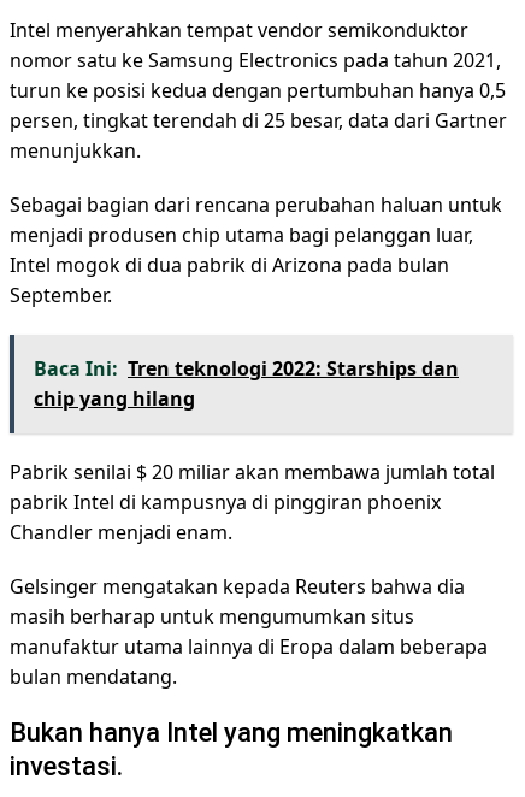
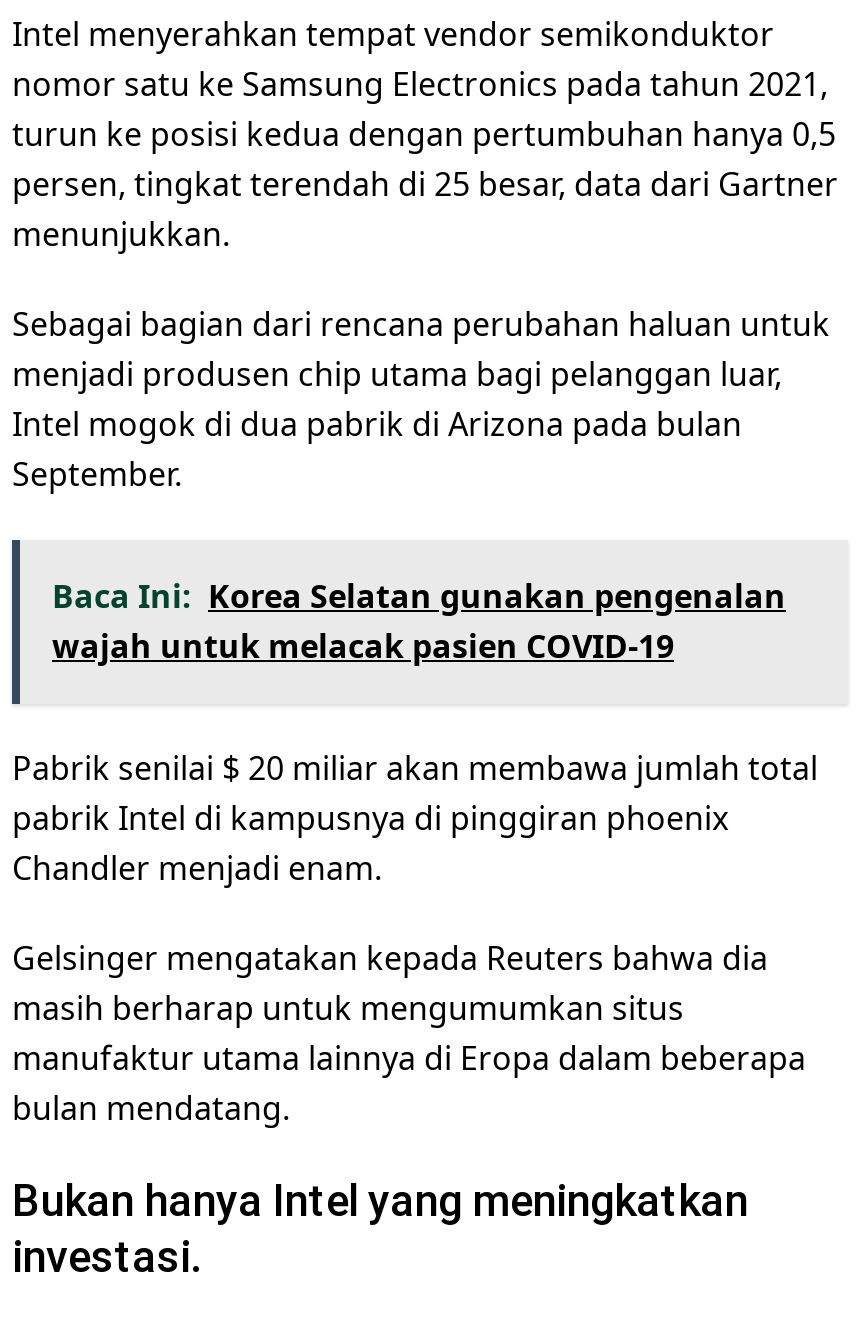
[34,355,459,412] Baca Ini: Tren teknologi 2022: Starships dan | chip yang hilang -> [52,574,786,668] Baca Ini: Korea Selatan gunakan pengenalan | wajah untuk melacak pasien COVID-19

